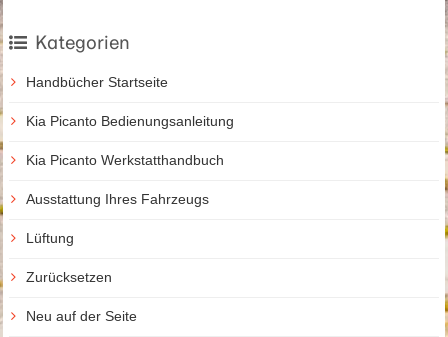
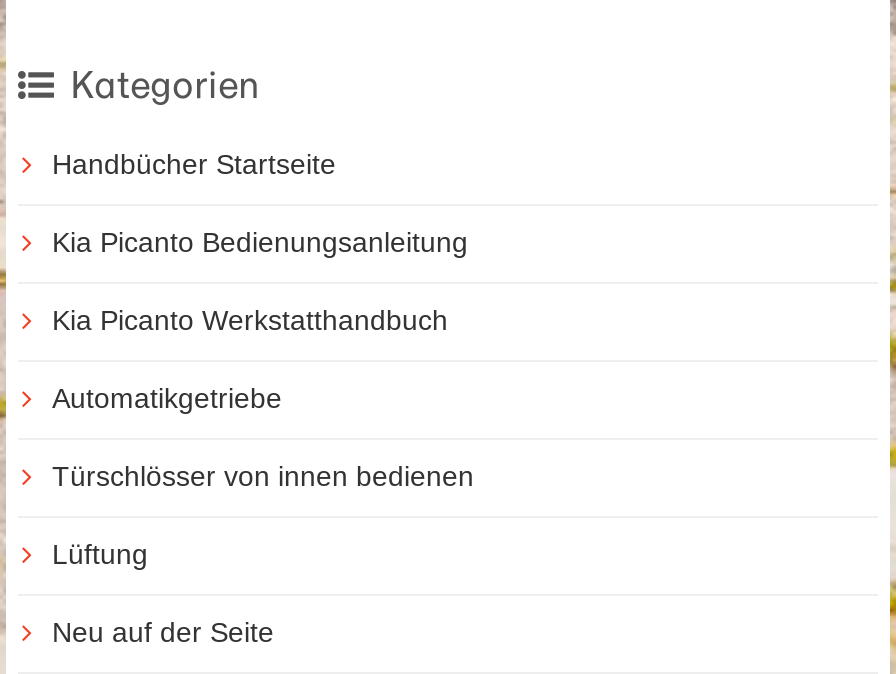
[26,191,209,207] Ausstattung Ihres Fahrzeugs -> [52,382,474,492] Automatikgetriebe | Türschlösser von innen bedienen
moved [26,230,74,246] -> [52,538,148,570]: Lüftung
[26,269,112,285] Zurücksetzen -> none

